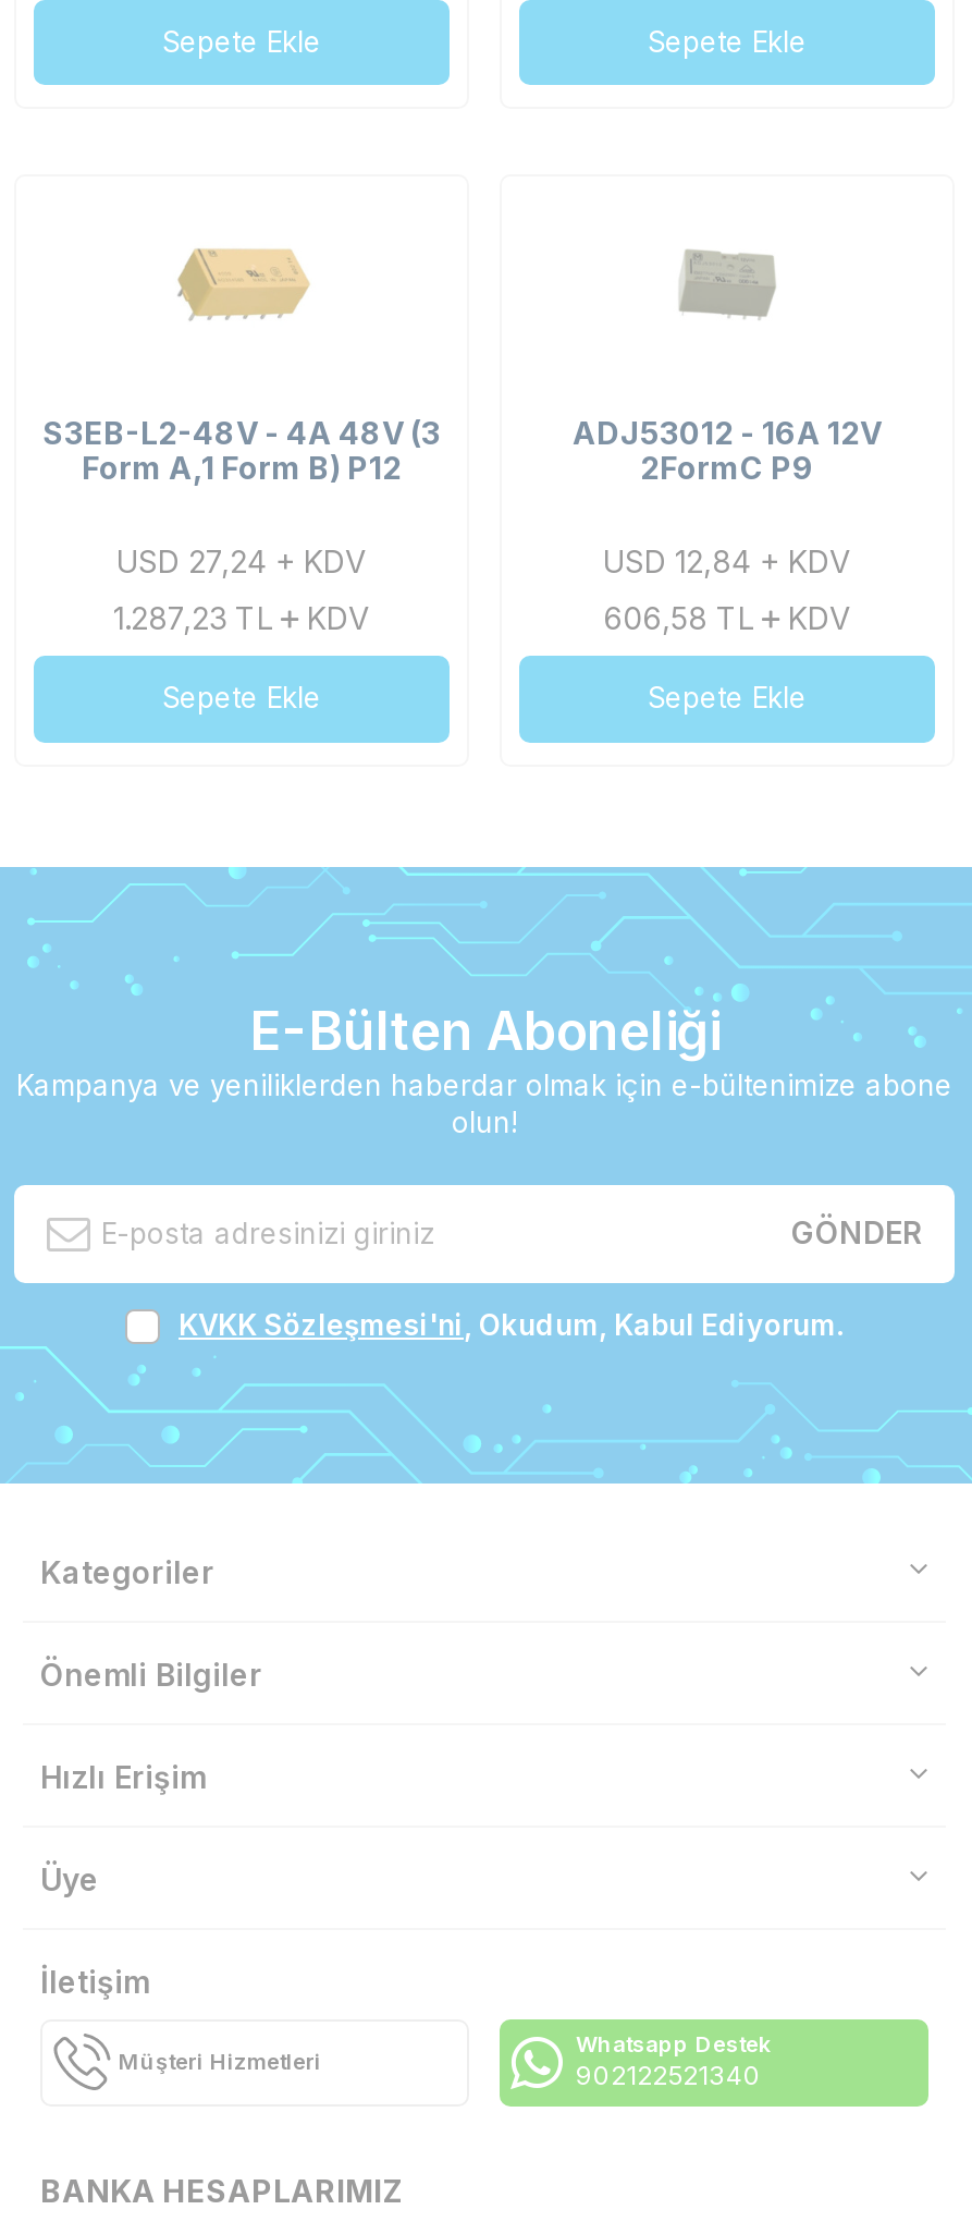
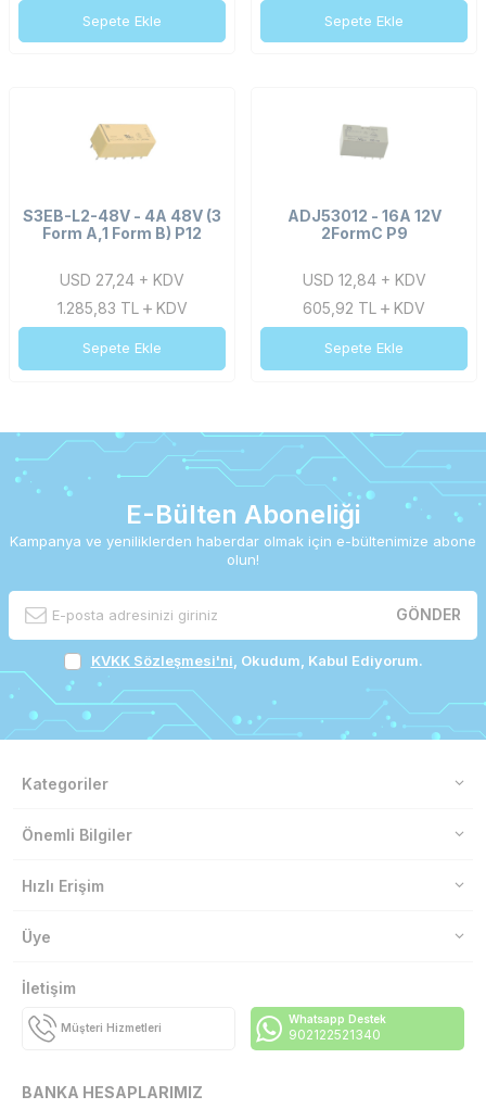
[113,600,370,637] 1.287,23 TL KDV -> [57,299,187,317] 1.285,83 TL KDV
[603,600,851,637] 606,58 TL KDV -> [303,299,425,317] 605,92 TL KDV

